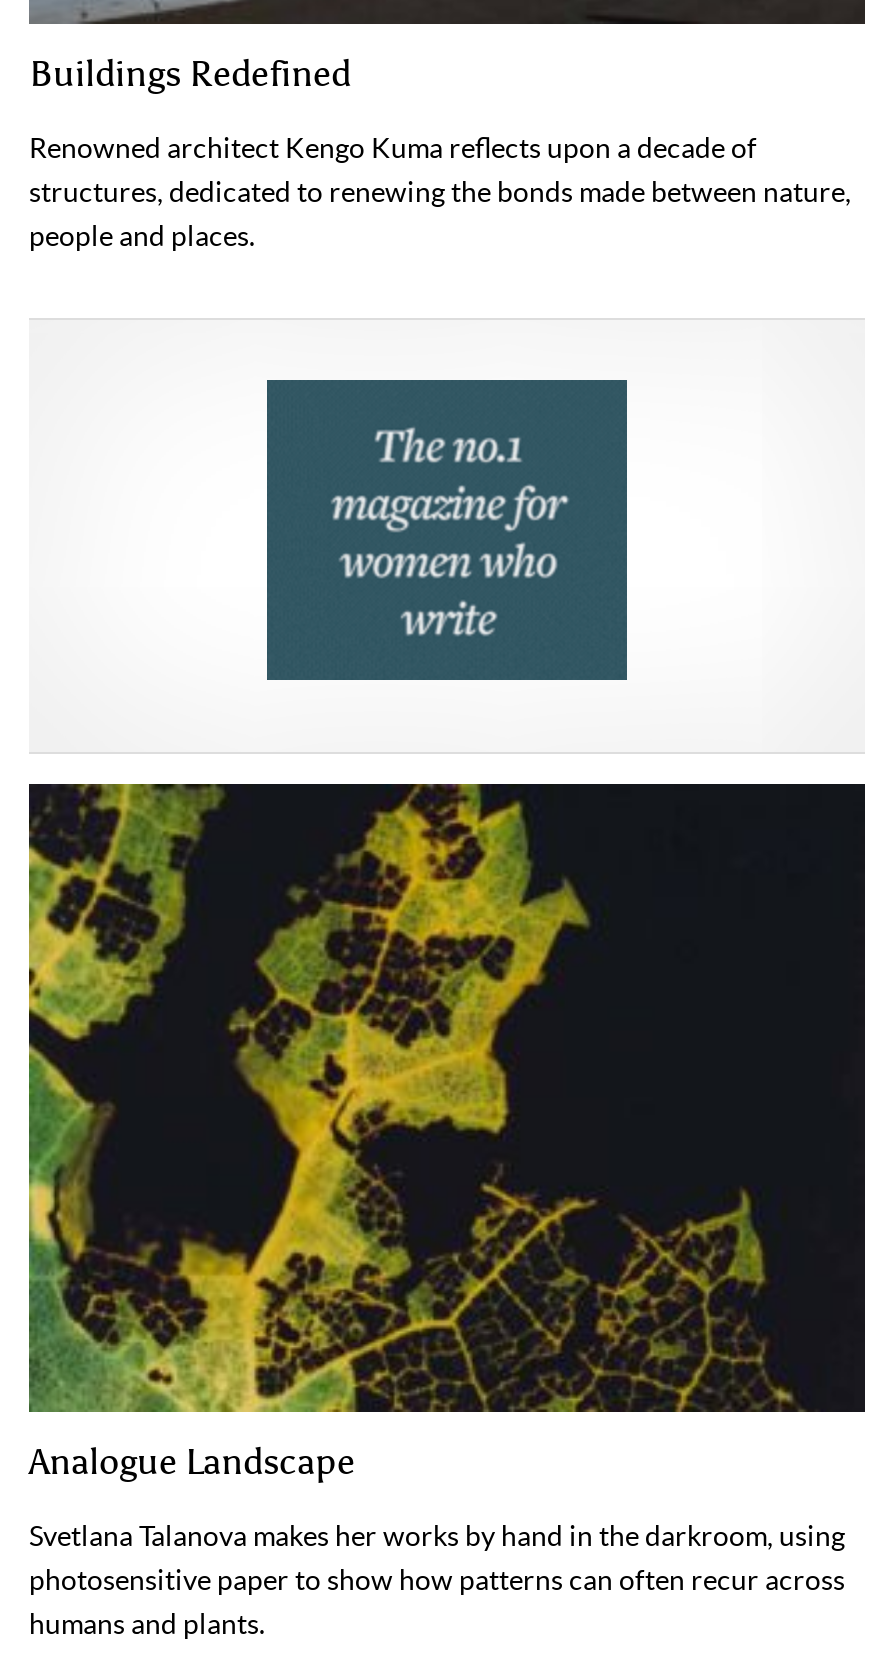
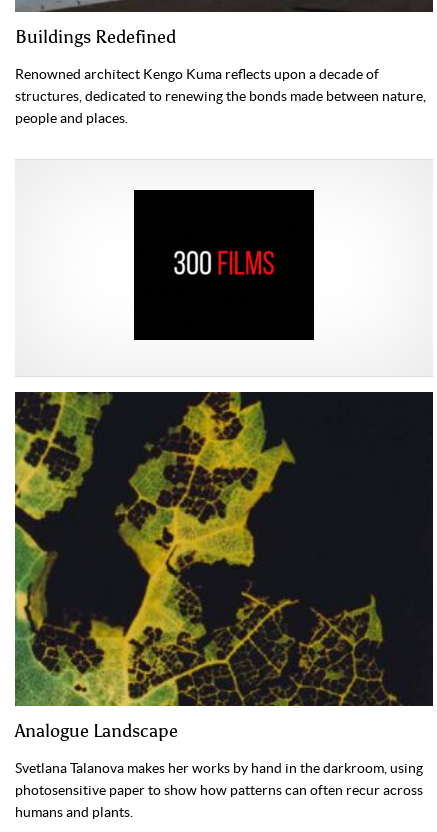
[265,378,629,682] [image] -> [134,190,315,341] [image]

